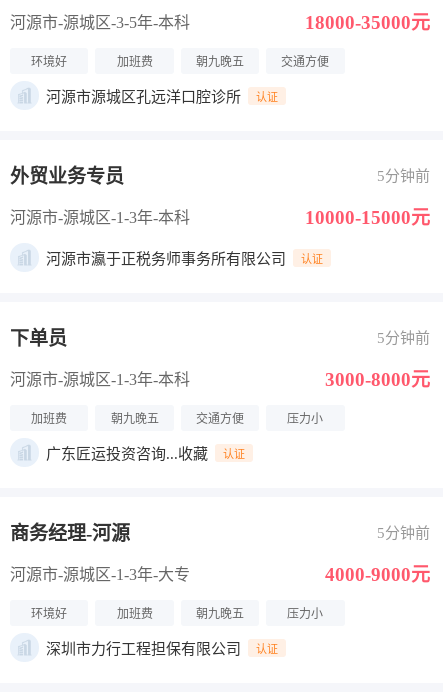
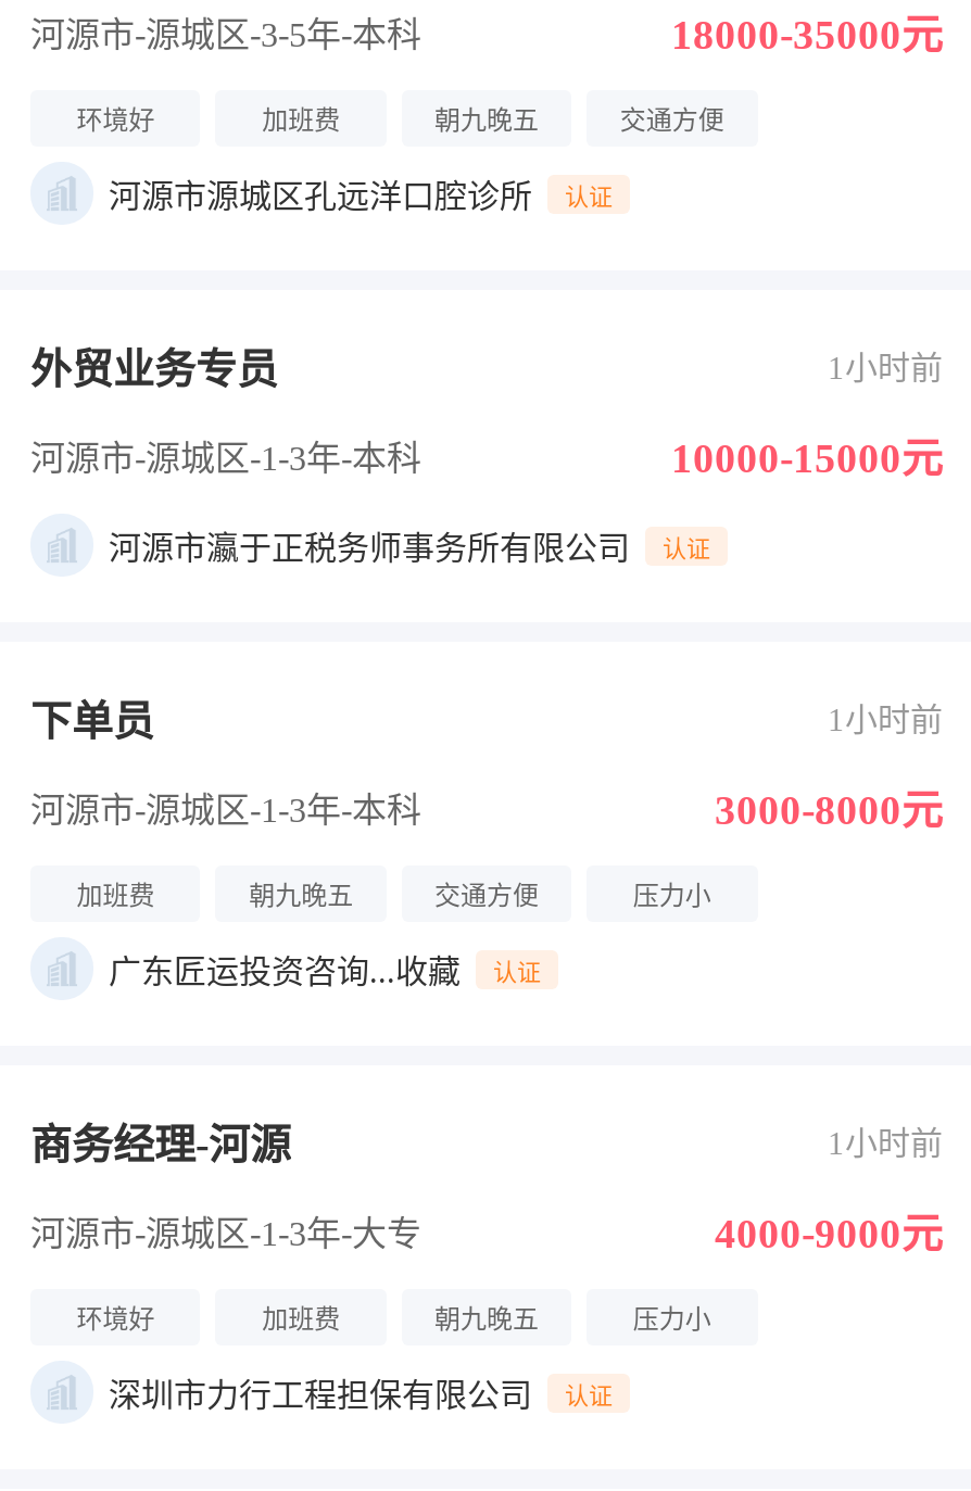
[377,168,430,184] 5分钟前 -> [828,351,943,386] 1小时前
[377,330,430,346] 5分钟前 -> [828,703,943,737] 1小时前
[377,525,430,541] 5分钟前 -> [828,1126,943,1161] 1小时前

